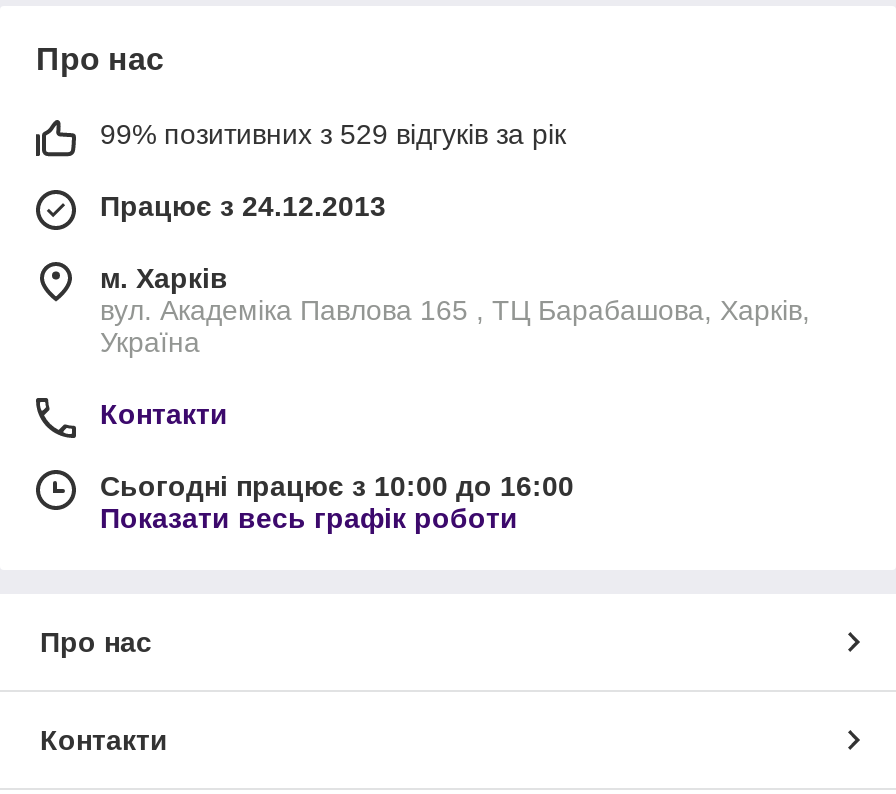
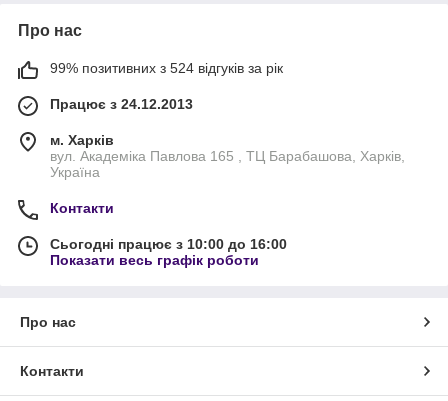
[100,118,566,150] 99% позитивних з 529 відгуків за рік -> [50,60,283,76] 99% позитивних з 524 відгуків за рік

